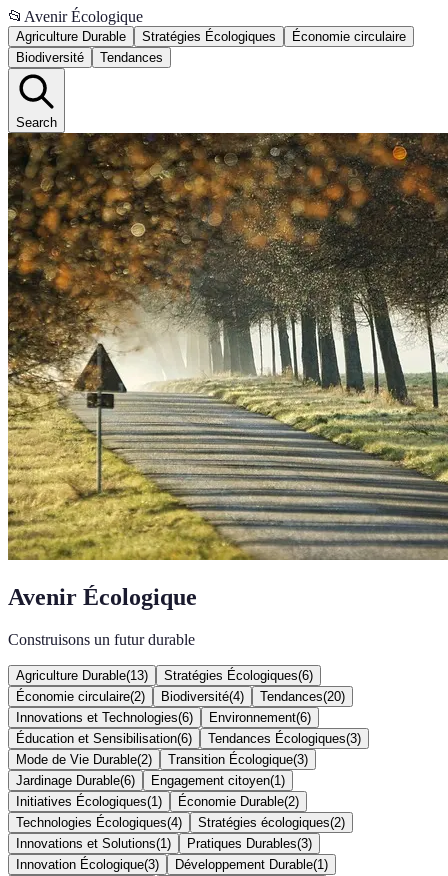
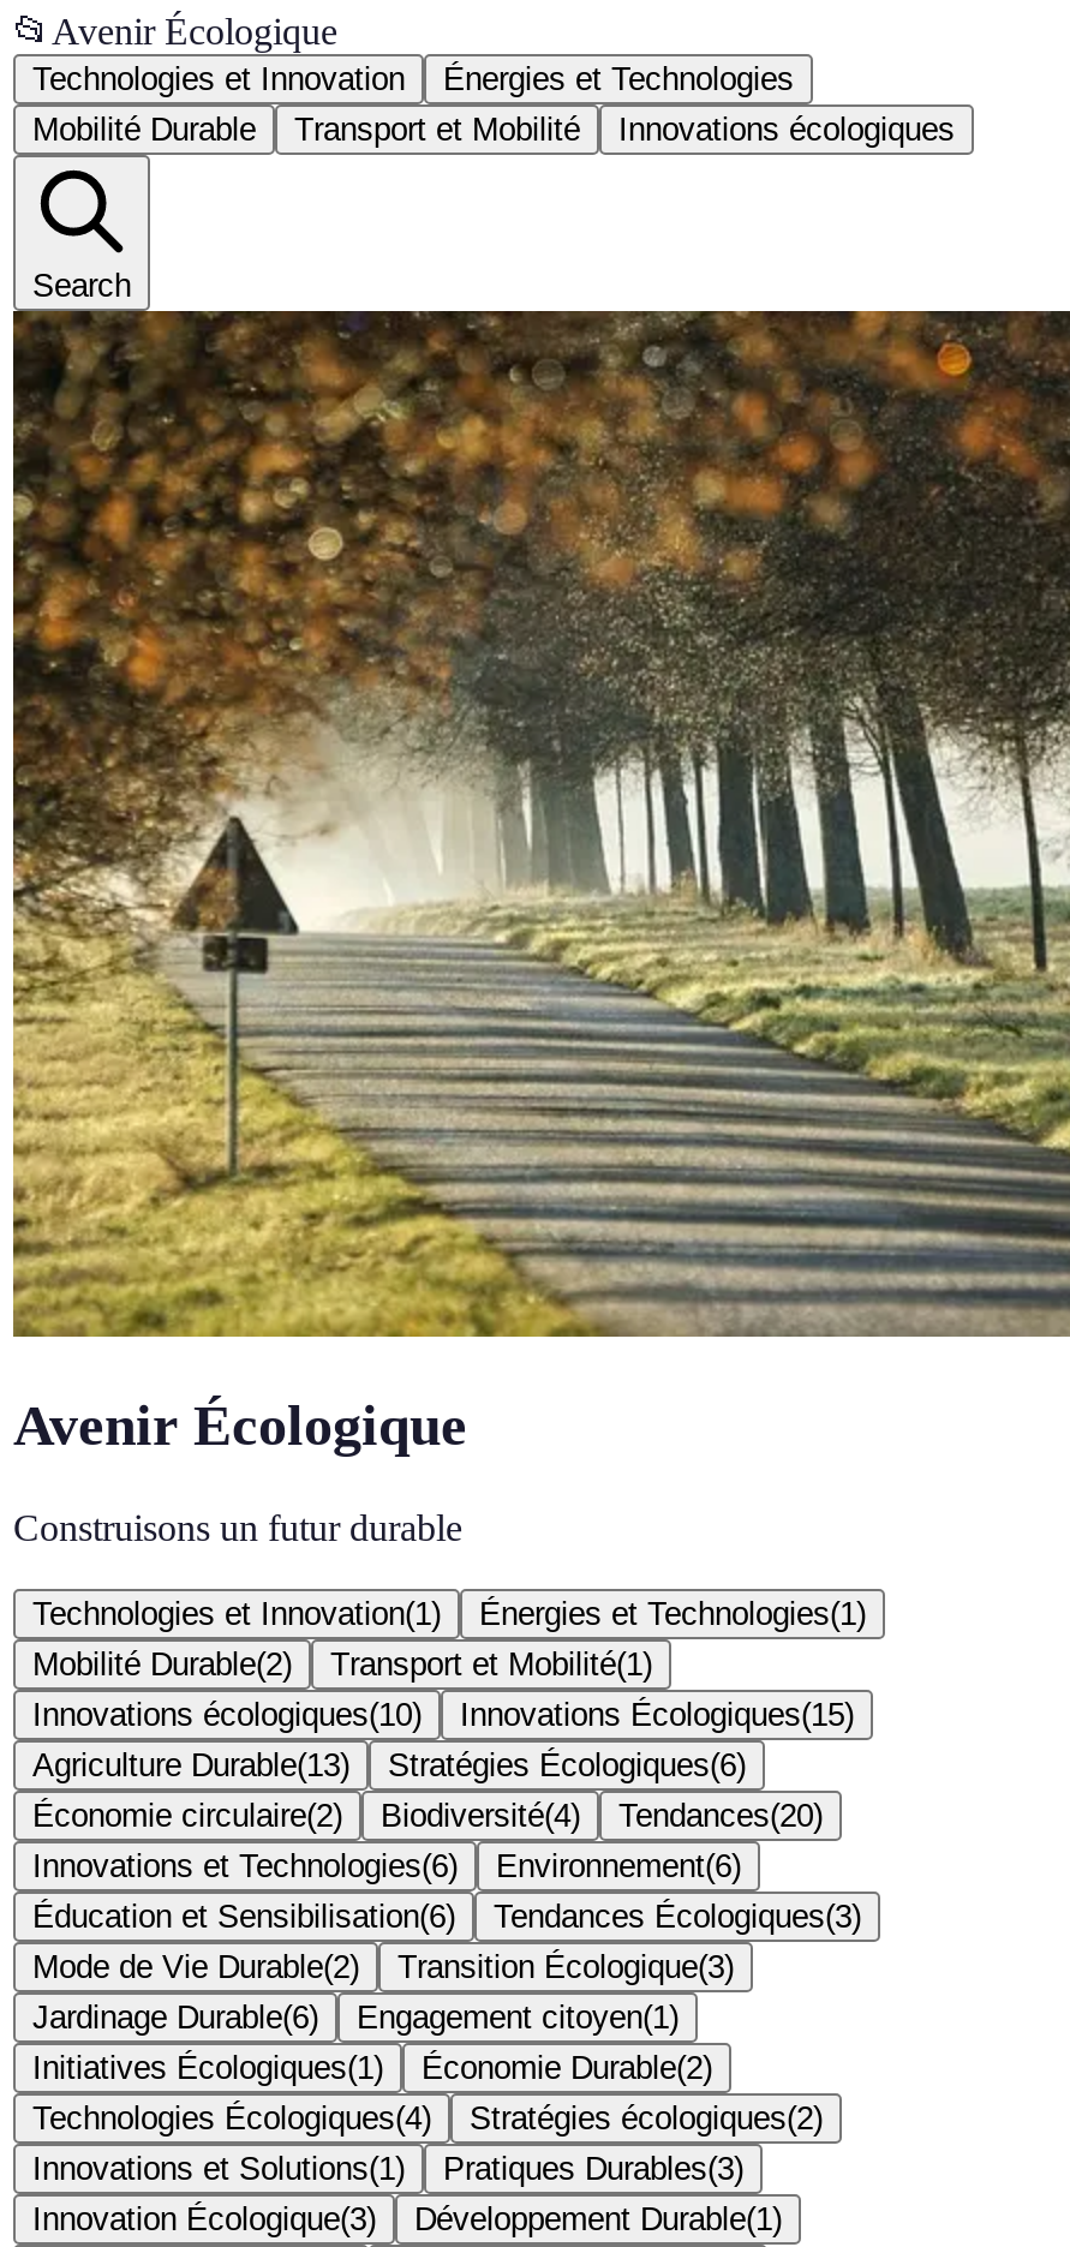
[16,29,406,65] Agriculture Durable | Stratégies Écologiques | Économie circulaire | Biodiversité | Tendances -> [32,61,955,148] Technologies et Innovation | Énergies et Technologies | Mobilité Durable | Transport et Mobilité | Innovations écologiques
none -> [32,1596,866,1733] Technologies et Innovation(1) | Énergies et Technologies(1) | Mobilité Durable(2) | Transport et Mobilité(1) | Innovations écologiques(10) | Innovations Écologiques(15)

